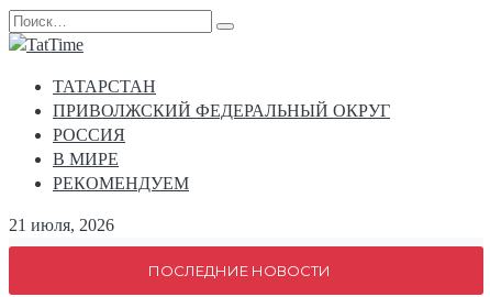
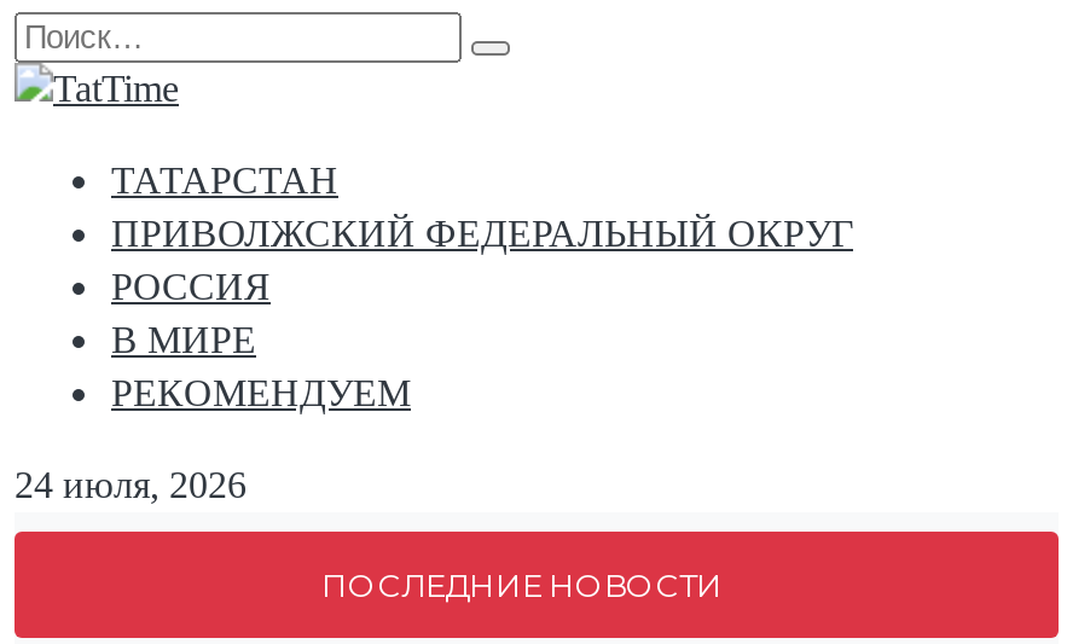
[9,216,114,234] 21 июля, 2026 -> [15,464,247,505] 24 июля, 2026

